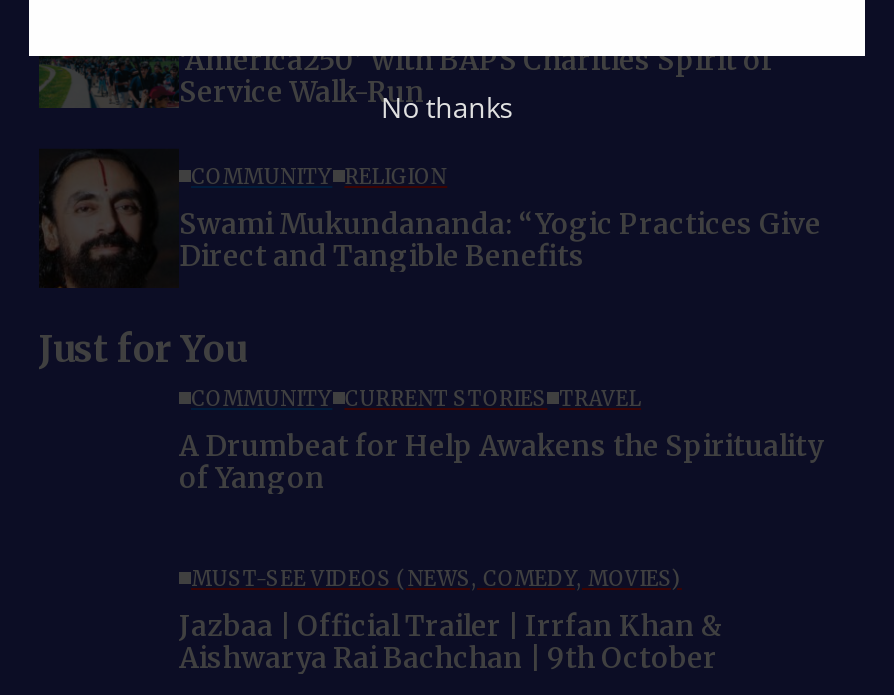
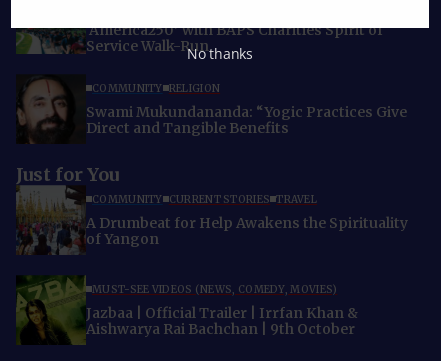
none -> [16,189,83,254] [image]
none -> [16,276,86,344] [image]

